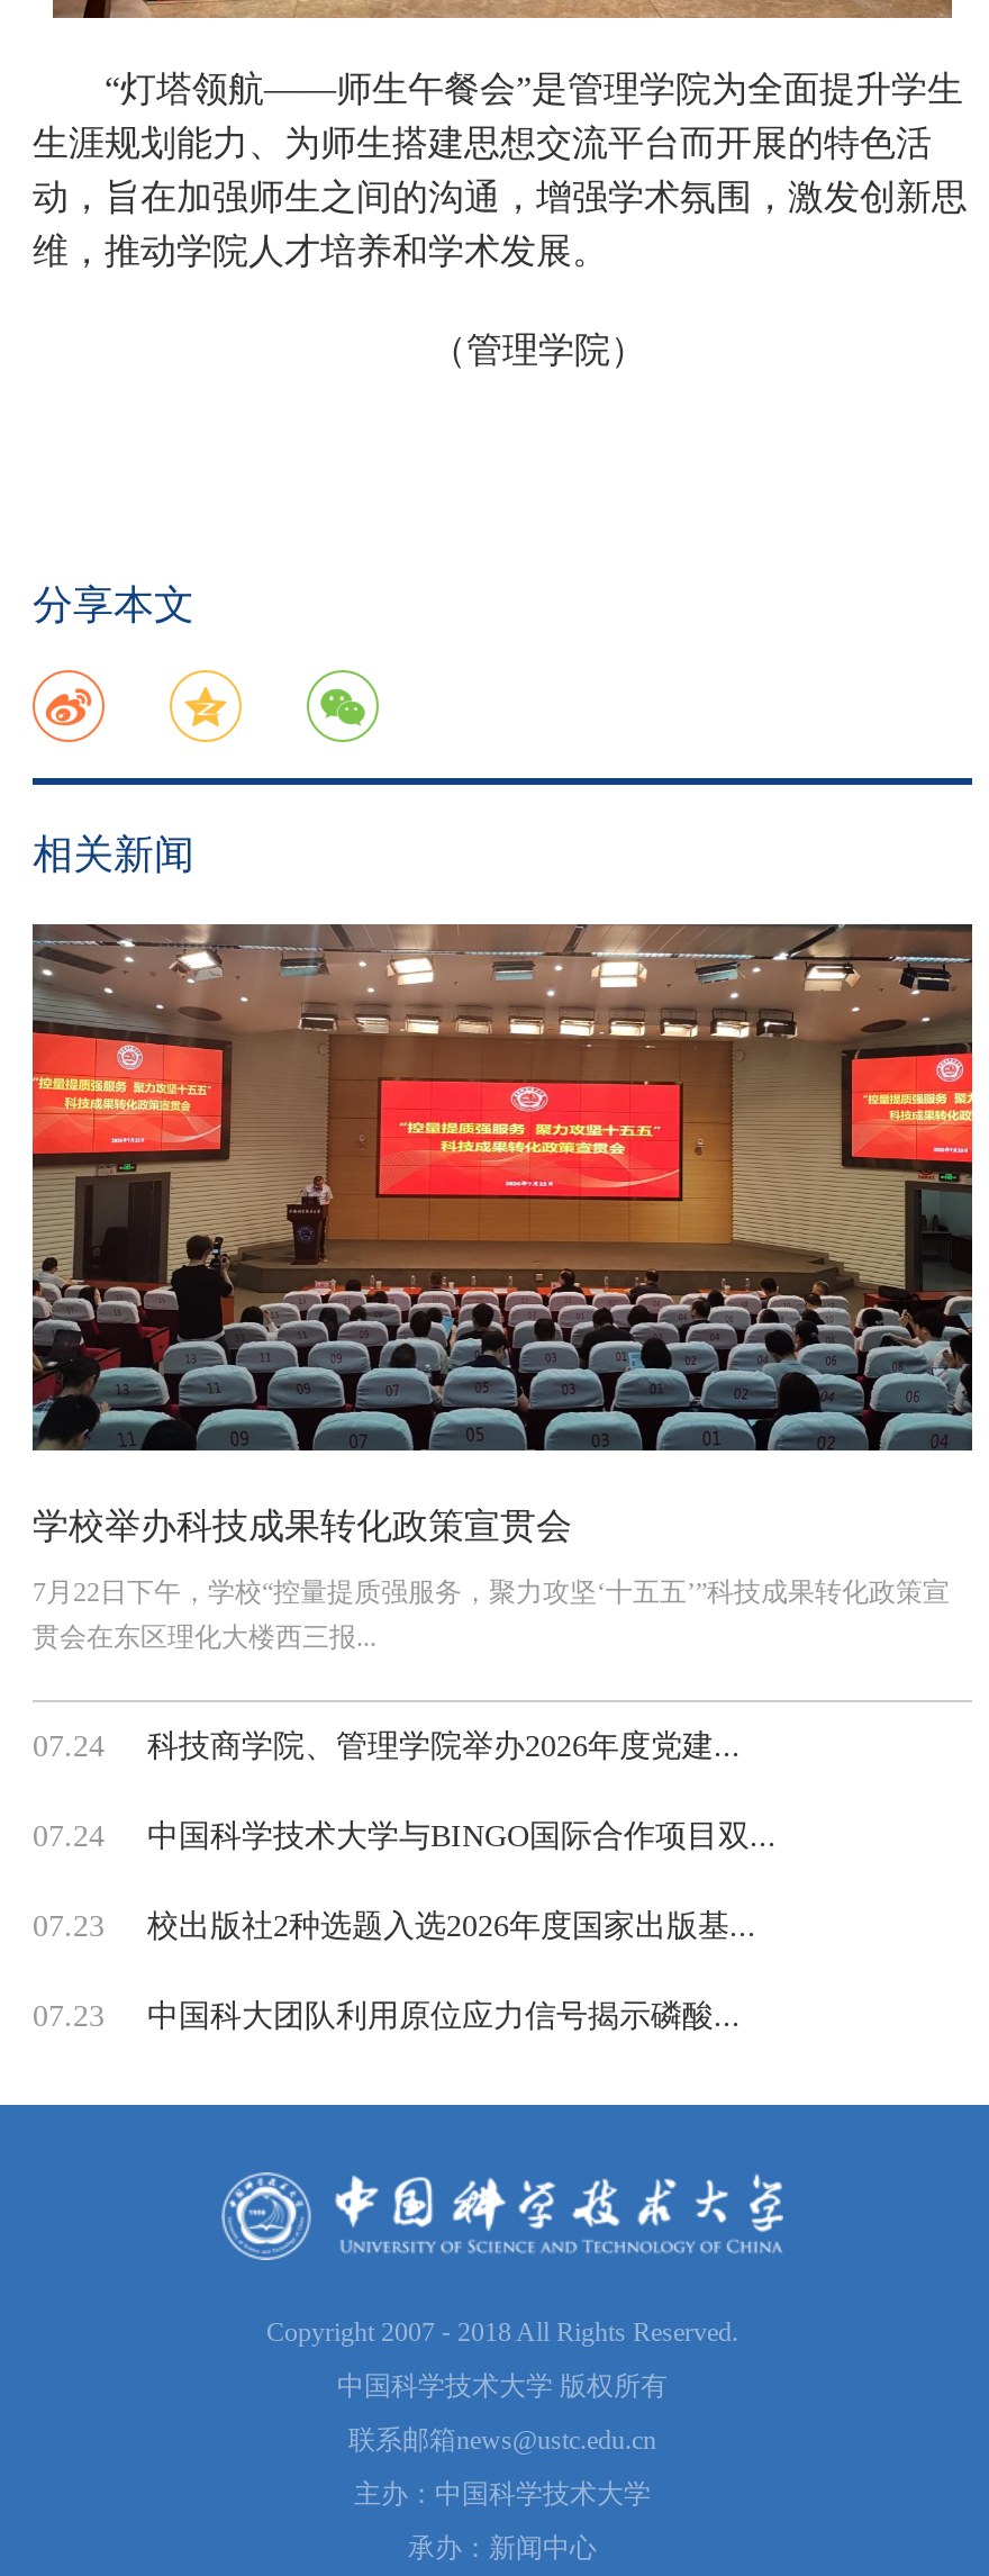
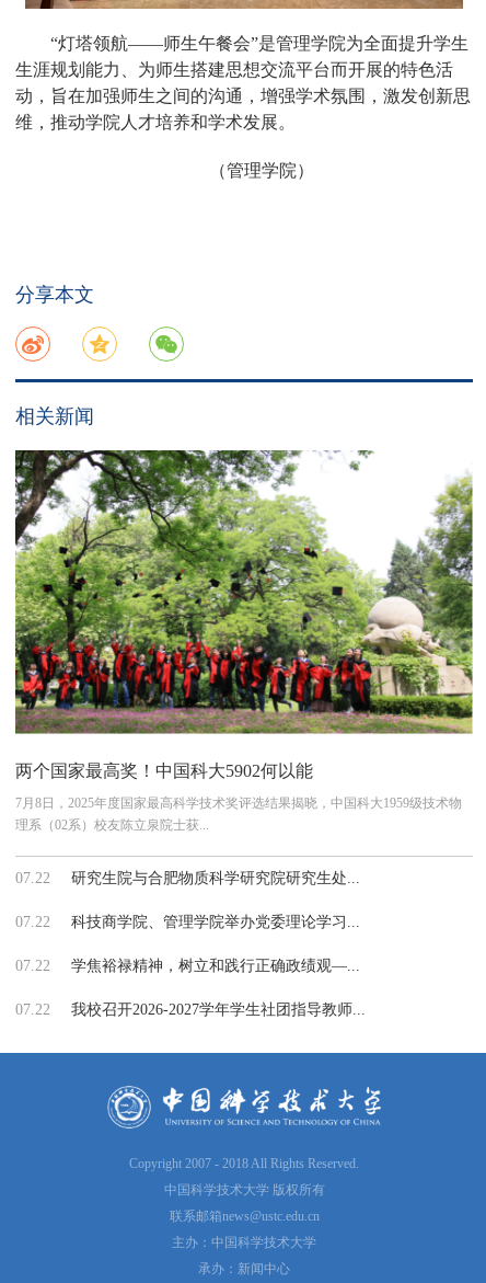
[30,922,974,1546] [image] | 学校举办科技成果转化政策宣贯会 -> [14,449,474,780] [image] | 两个国家最高奖！中国科大5902何以能
[33,1577,950,1654] 7月22日下午，学校“控量提质强服务，聚力攻坚‘十五五’”科技成果转化政策宣 | 贯会在东区理化大楼西三报... -> [15,795,462,832] 7月8日，2025年度国家最高科学技术奖评选结果揭晓，中国科大1959级技术物 | 理系（02系）校友陈立泉院士获...
[33,1730,741,1764] 07.24 | 科技商学院、管理学院举办2026年度党建... -> [15,870,360,886] 07.22 | 研究生院与合肥物质科学研究院研究生处...
[33,1820,777,1854] 07.24 | 中国科学技术大学与BINGO国际合作项目双... -> [15,913,360,930] 07.22 | 科技商学院、管理学院举办党委理论学习...
[33,1910,756,1944] 07.23 | 校出版社2种选题入选2026年度国家出版基... -> [15,957,360,974] 07.22 | 学焦裕禄精神，树立和践行正确政绩观—...
[33,2000,741,2034] 07.23 | 中国科大团队利用原位应力信号揭示磷酸... -> [15,1001,366,1018] 07.22 | 我校召开2026-2027学年学生社团指导教师...

